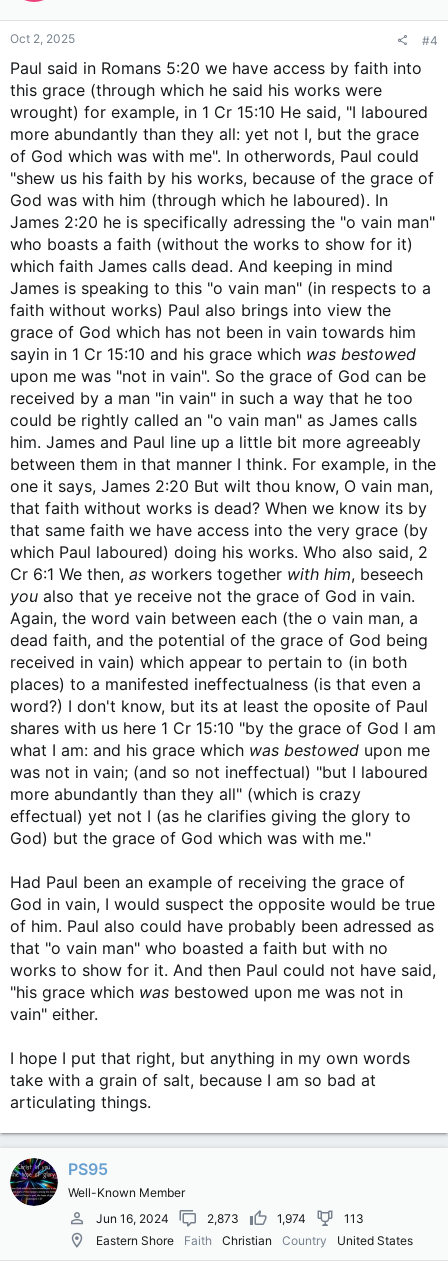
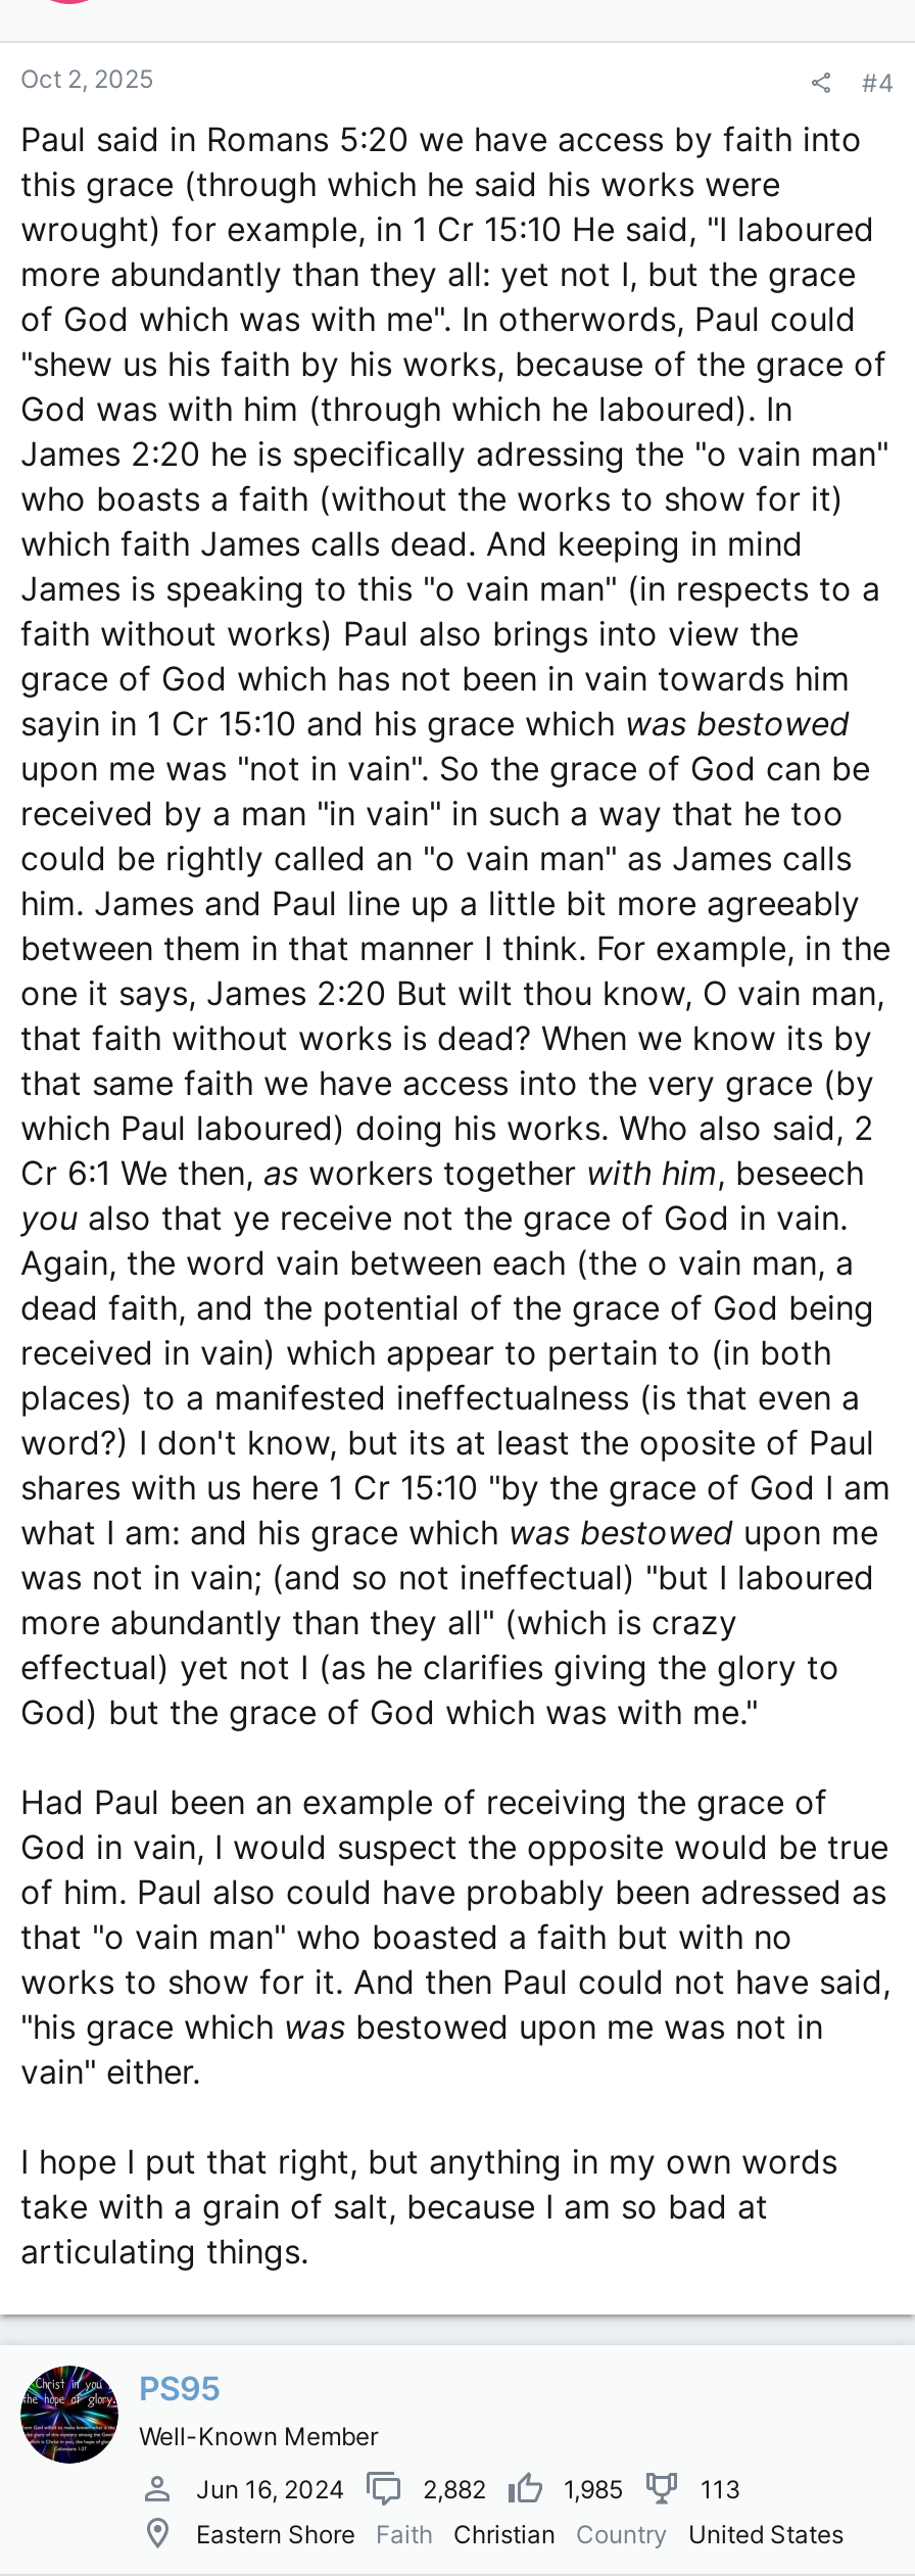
[207,1210,239,1225] 2,873 -> [423,2473,486,2503] 2,882
[277,1210,306,1225] 1,974 -> [564,2473,623,2503] 1,985

